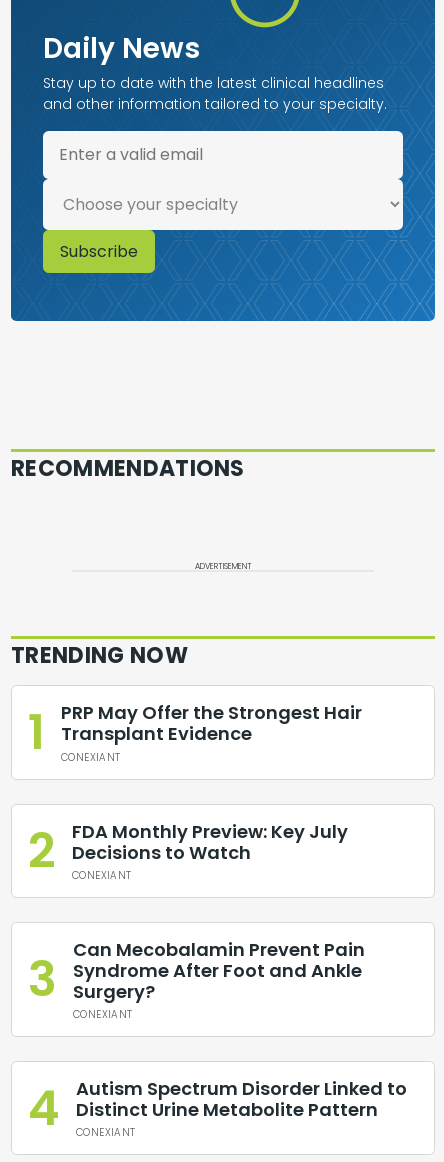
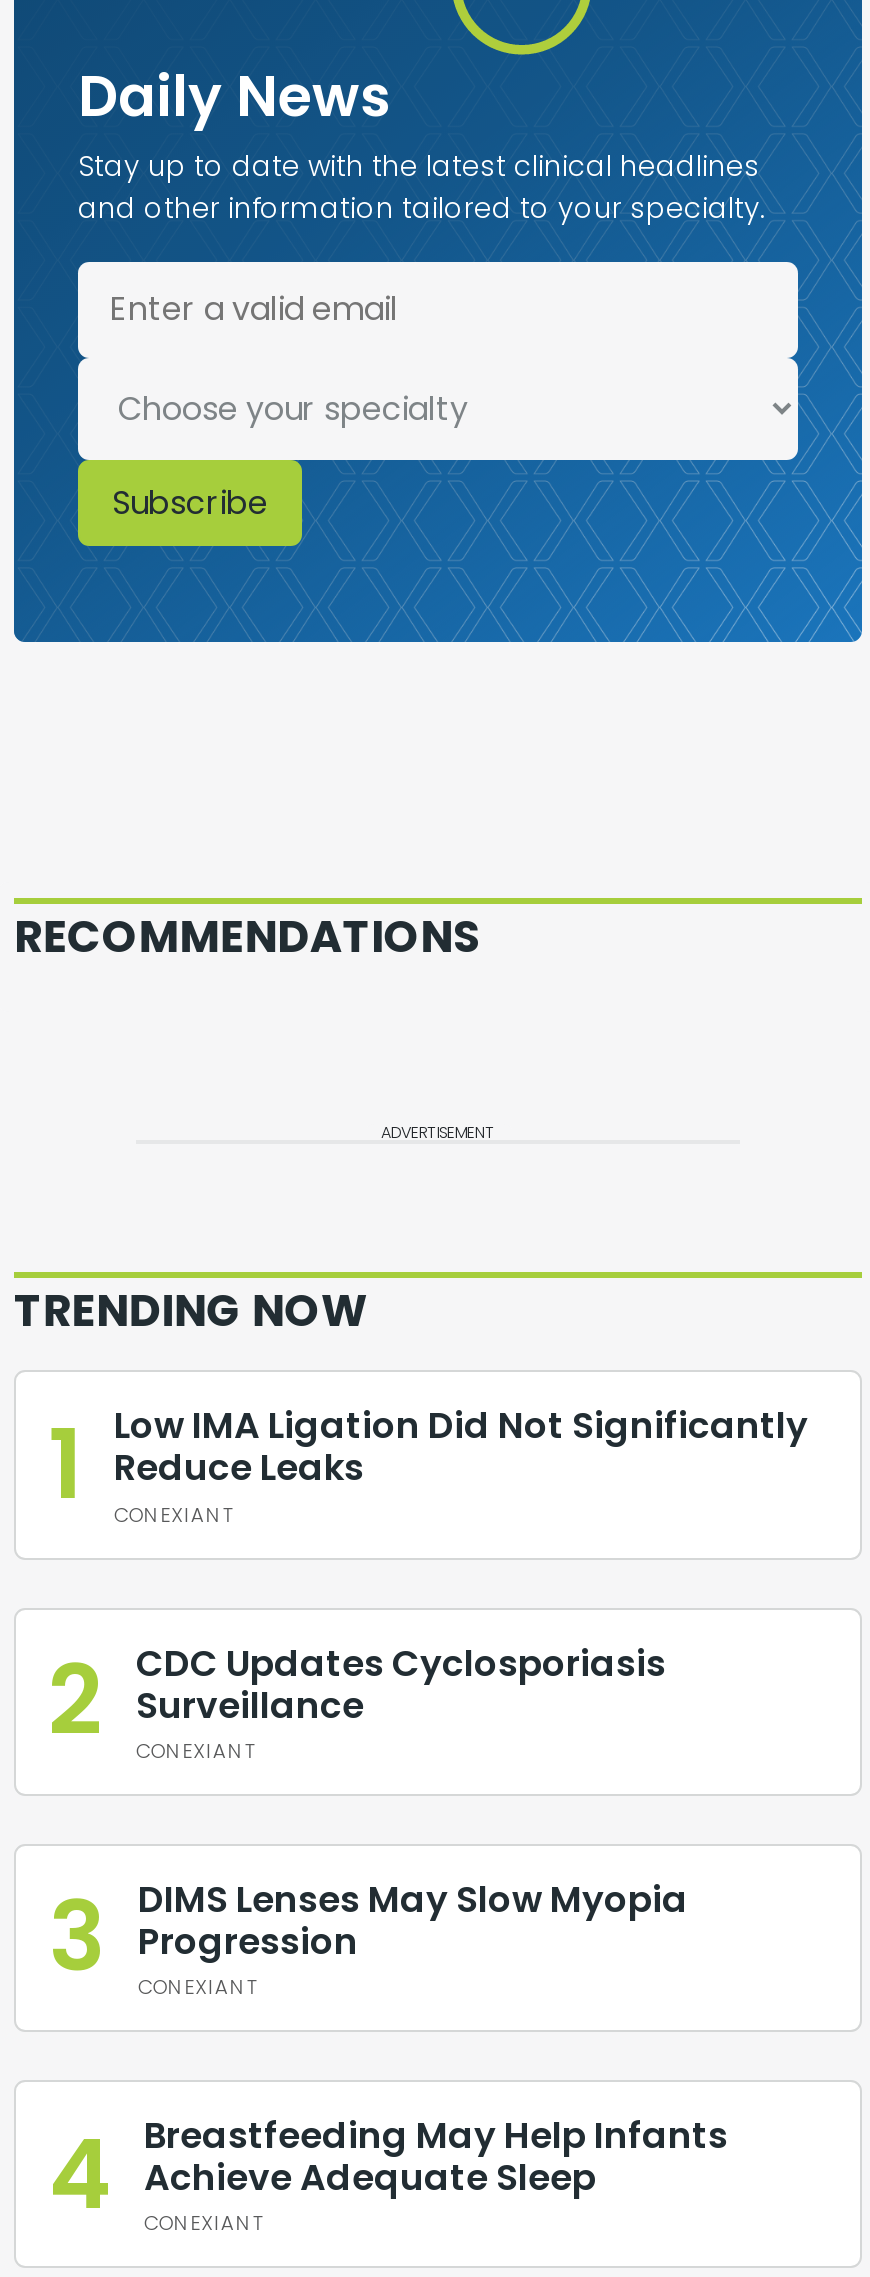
[61,700,362,746] PRP May Offer the Strongest Hair | Transplant Evidence -> [114,1401,808,1493] Low IMA Ligation Did Not Significantly | Reduce Leaks
[72,818,348,864] FDA Monthly Preview: Key July | Decisions to Watch -> [136,1637,666,1729] CDC Updates Cyclosporiasis | Surveillance
[73,937,365,1004] Can Mecobalamin Prevent Pain | Syndrome After Foot and Ankle | Surgery? -> [138,1873,688,1965] DIMS Lenses May Slow Myopia | Progression
[76,1076,407,1122] Autism Spectrum Disorder Linked to | Distinct Urine Metabolite Pattern -> [144,2110,728,2202] Breastfeeding May Help Infants | Achieve Adequate Sleep

